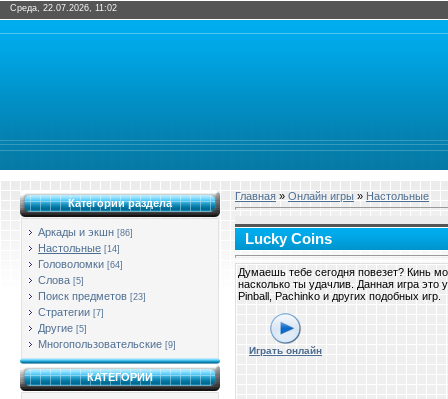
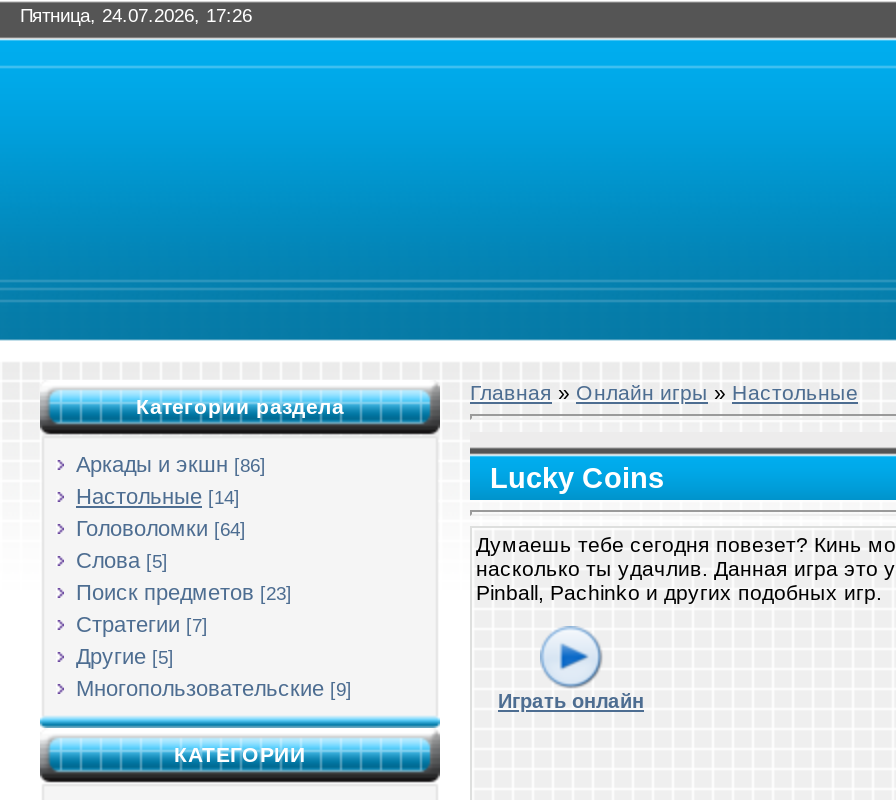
[10,3,117,13] Среда, 22.07.2026, 11:02 -> [20,6,252,26] Пятница, 24.07.2026, 17:26

